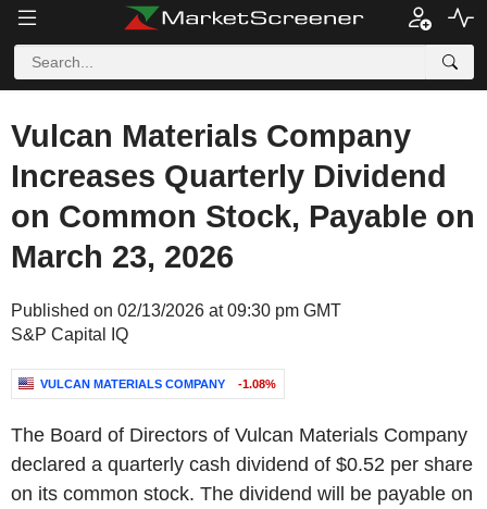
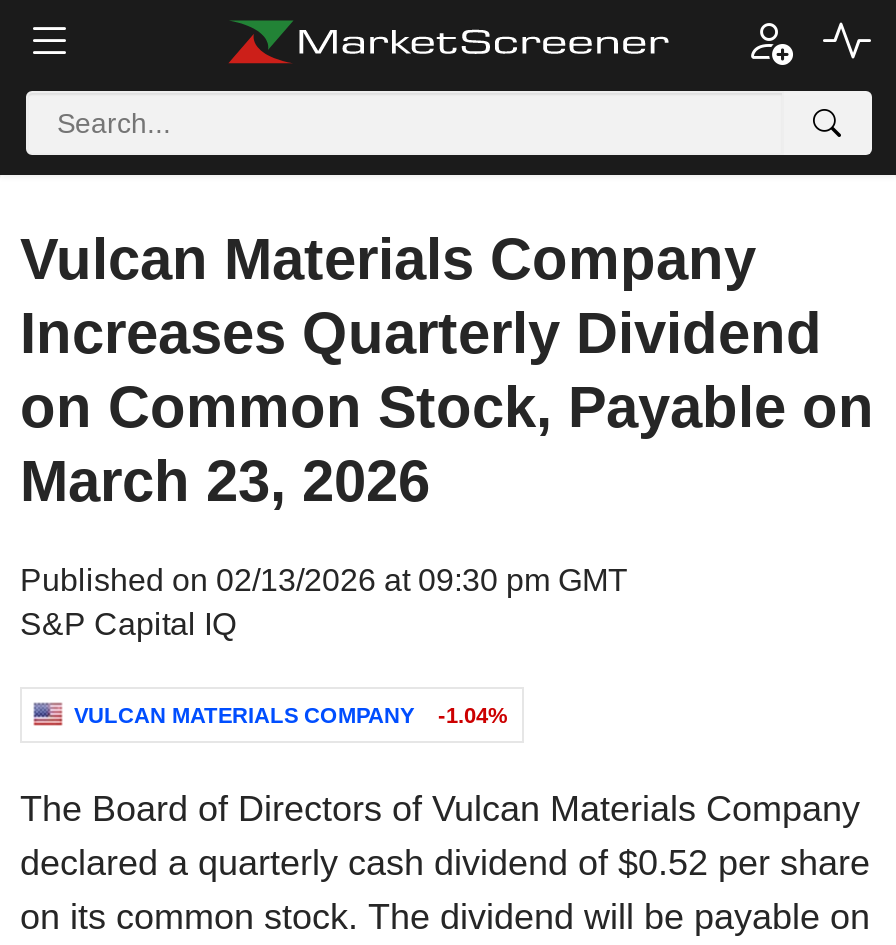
[40,377,276,390] VULCAN MATERIALS COMPANY -1.08% -> [74,703,508,727] VULCAN MATERIALS COMPANY -1.04%

